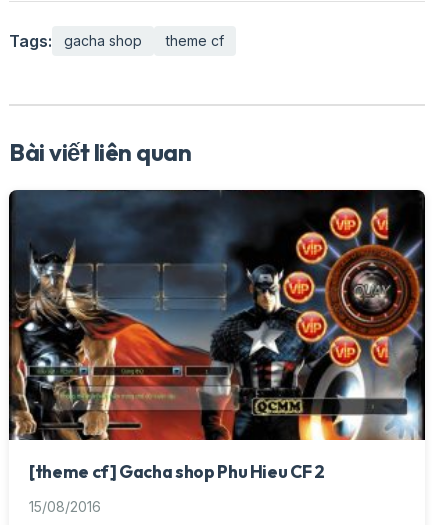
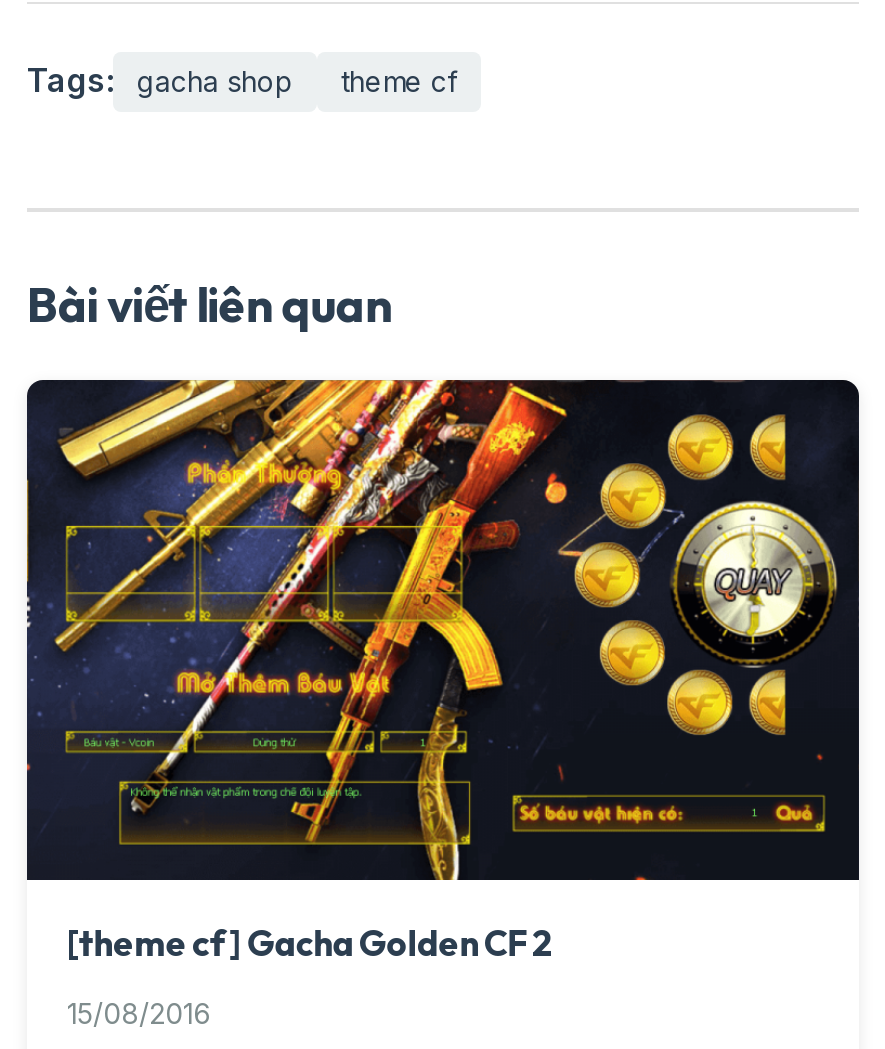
[9,189,423,483] [image] | [theme cf] Gacha shop Phu Hieu CF 2 -> [25,378,857,965] [image] | [theme cf] Gacha Golden CF 2

